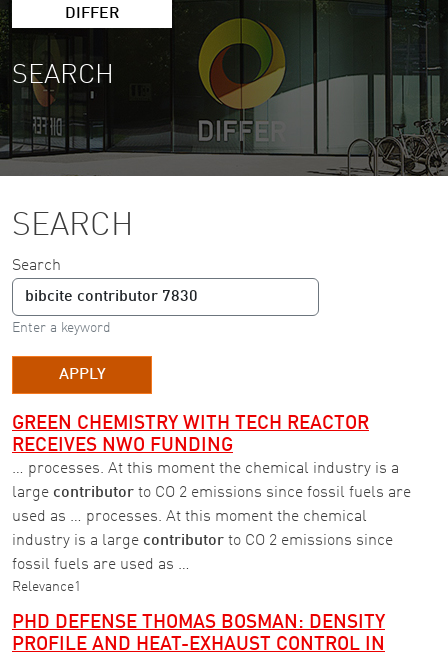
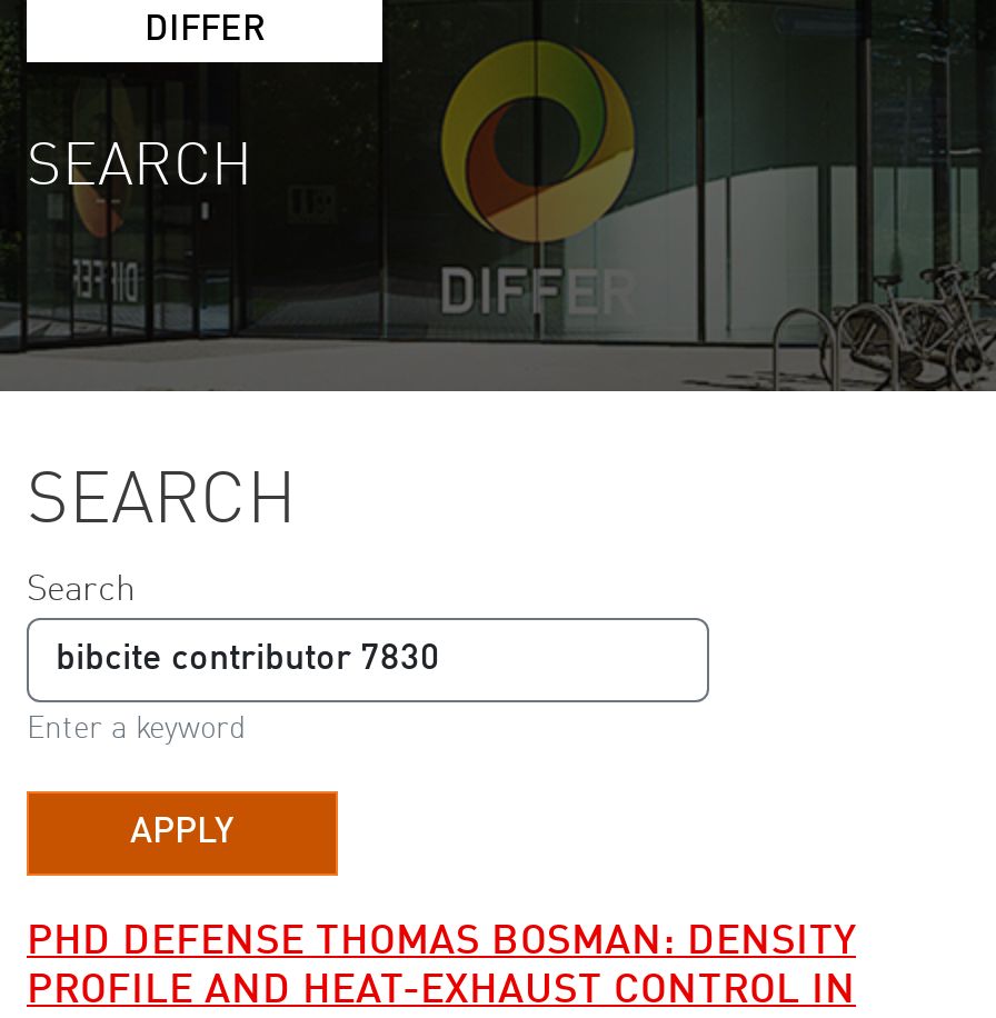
[12,415,411,594] GREEN CHEMISTRY WITH TECH REACTOR | RECEIVES NWO FUNDING | … processes. At this moment the chemical industry is a | large contributor to CO 2 emissions since fossil fuels are | used as … processes. At this moment the chemical | industry is a large contributor to CO 2 emissions since | fossil fuels are used as … | Relevance1 -> none

